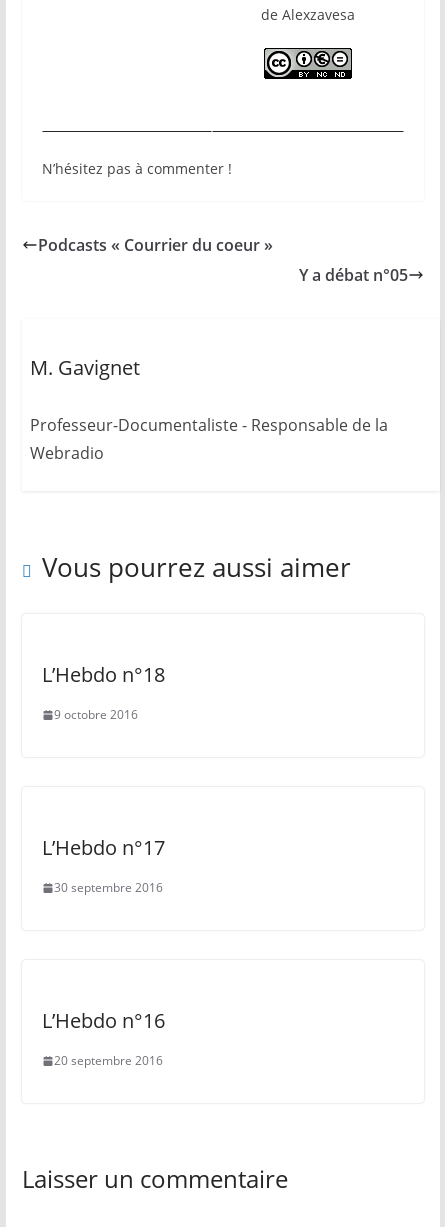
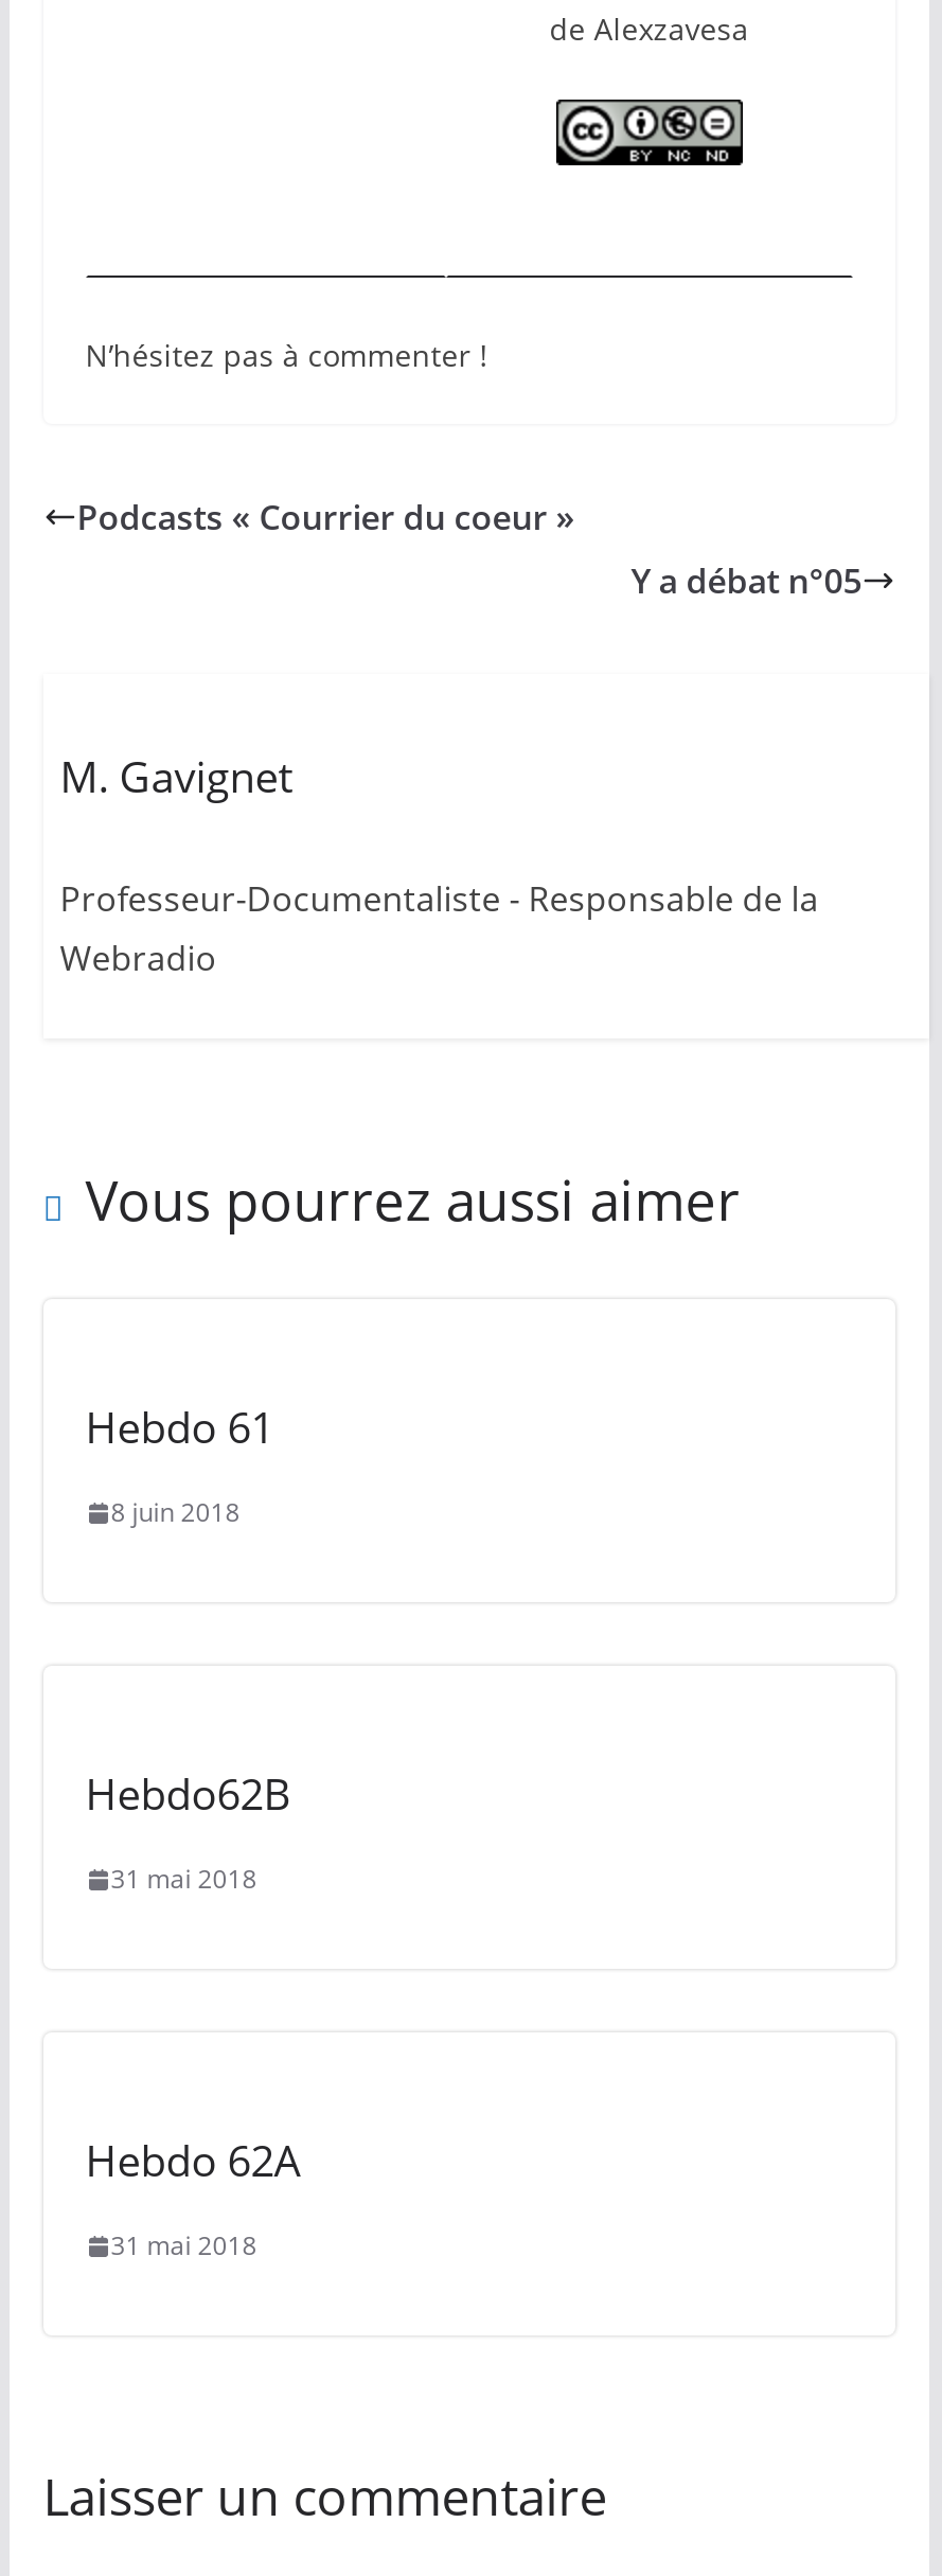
[42,661,165,688] L’Hebdo n°18 -> [85,1399,274,1456] Hebdo 61
[54,706,138,723] 9 octobre 2016 -> [111,1495,240,1531] 8 juin 2018
[42,834,165,861] L’Hebdo n°17 -> [85,1766,291,1823] Hebdo62B
[54,879,163,896] 30 septembre 2016 -> [111,1861,257,1897] 31 mai 2018
[42,1007,165,1034] L’Hebdo n°16 -> [85,2132,301,2190] Hebdo 62A
[54,1052,163,1069] 20 septembre 2016 -> [111,2228,257,2264] 31 mai 2018

